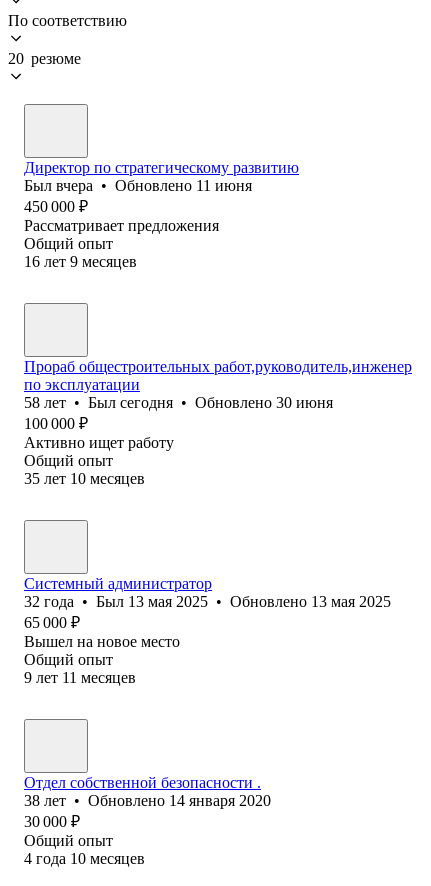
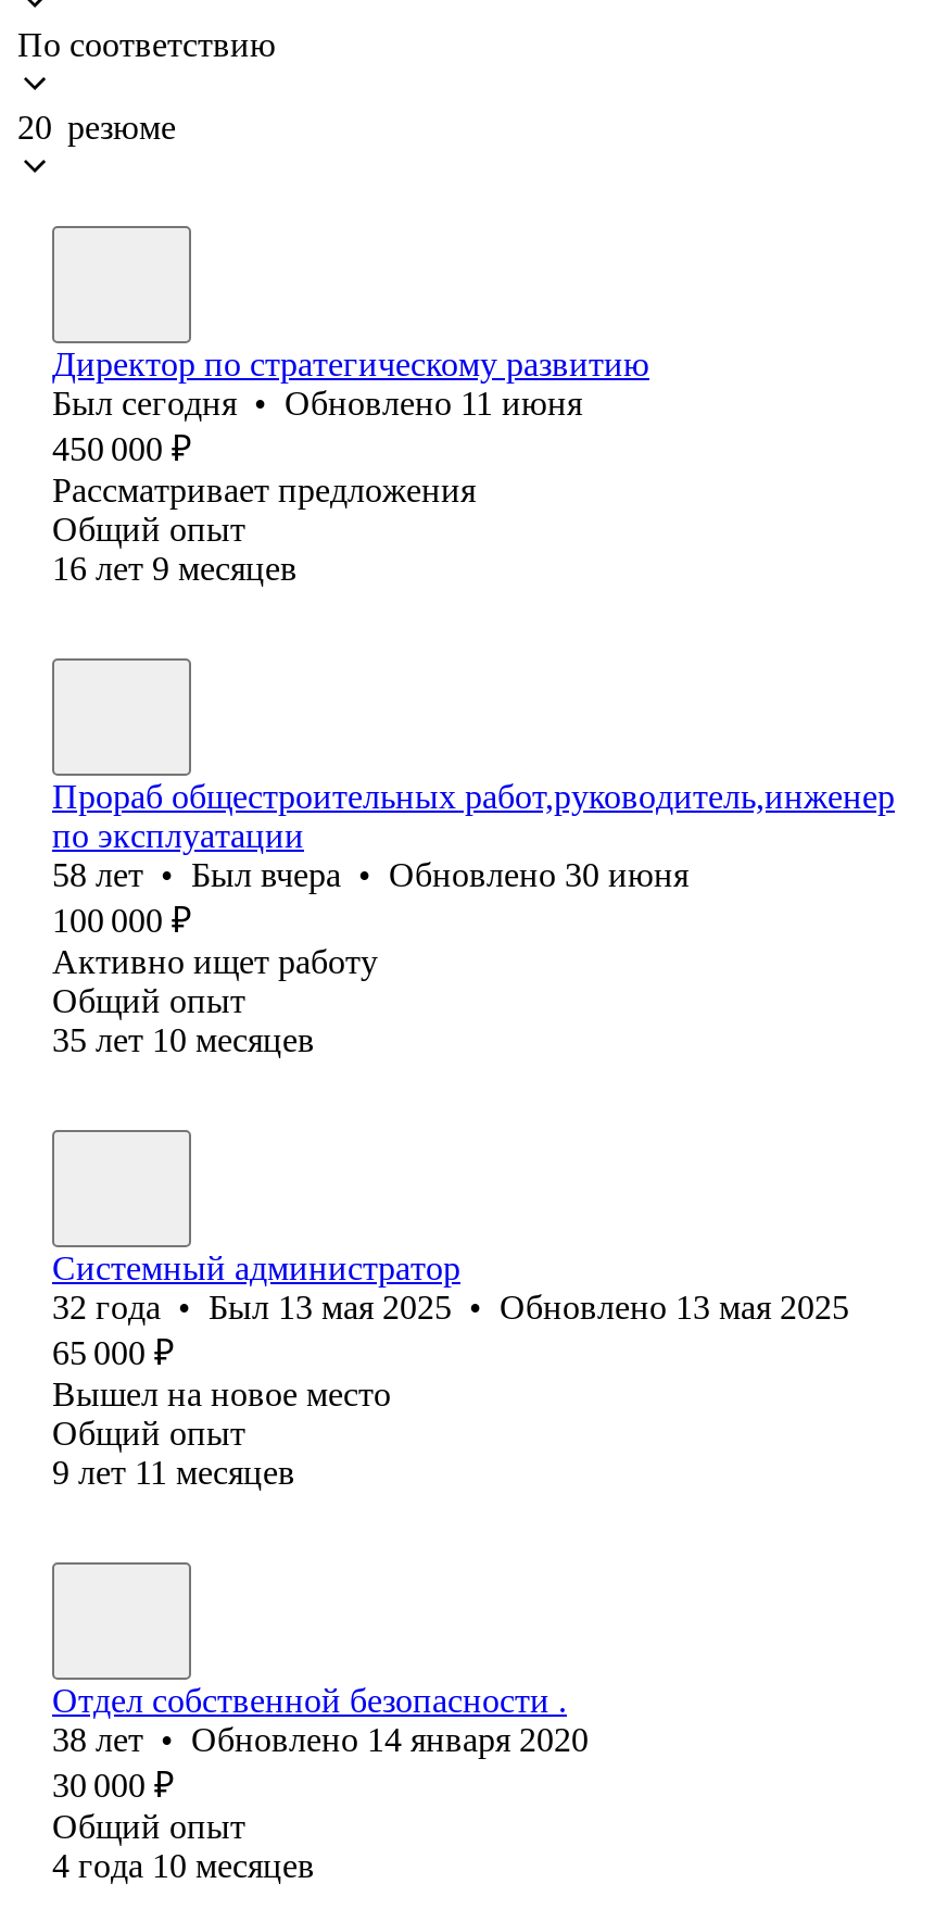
[24,177,252,194] Был вчера • Обновлено 11 июня -> [52,384,582,421] Был сегодня • Обновлено 11 июня
[24,394,333,411] 58 лет • Был сегодня • Обновлено 30 июня -> [52,856,688,893] 58 лет • Был вчера • Обновлено 30 июня

